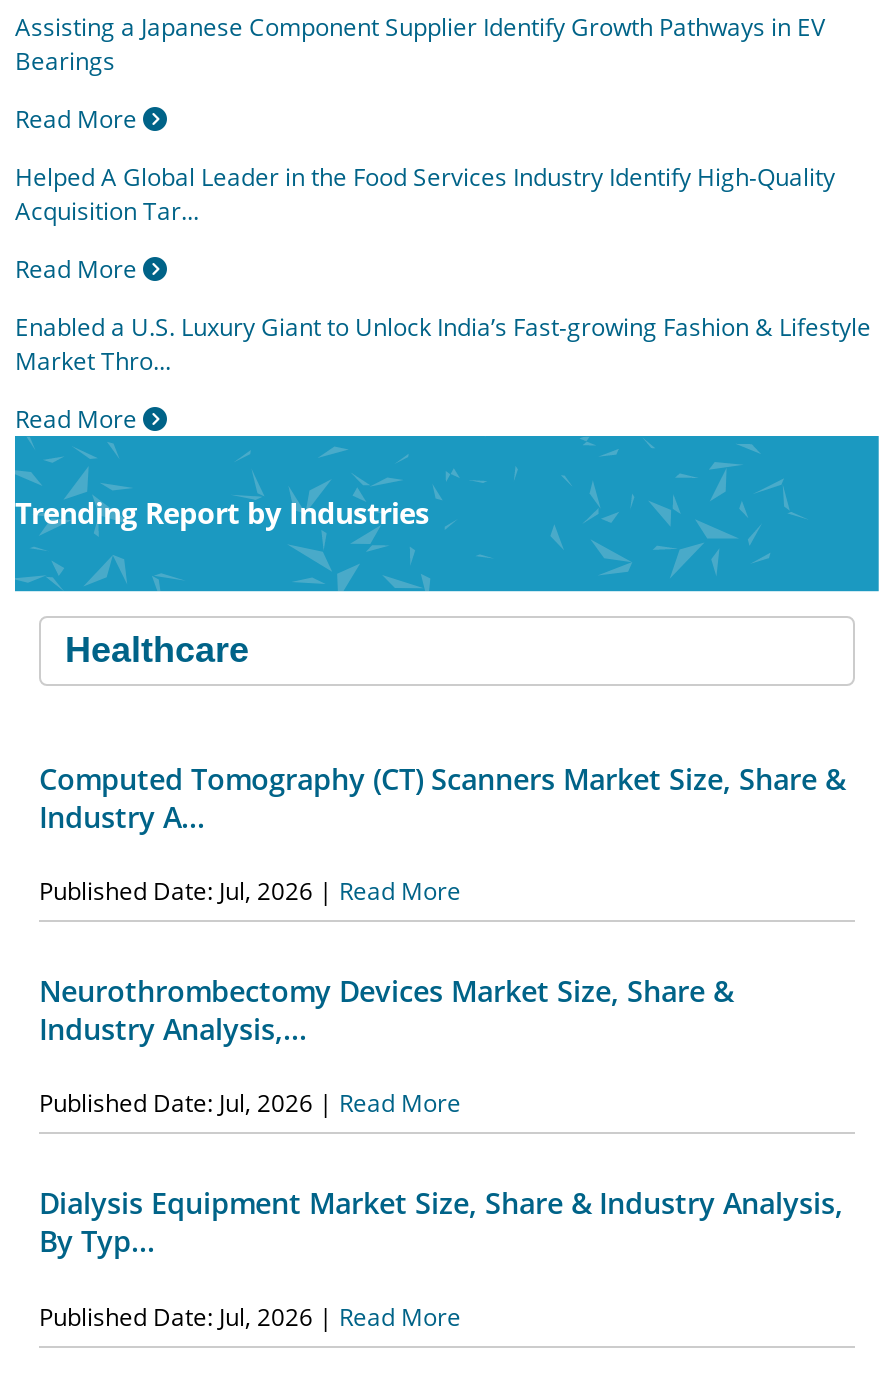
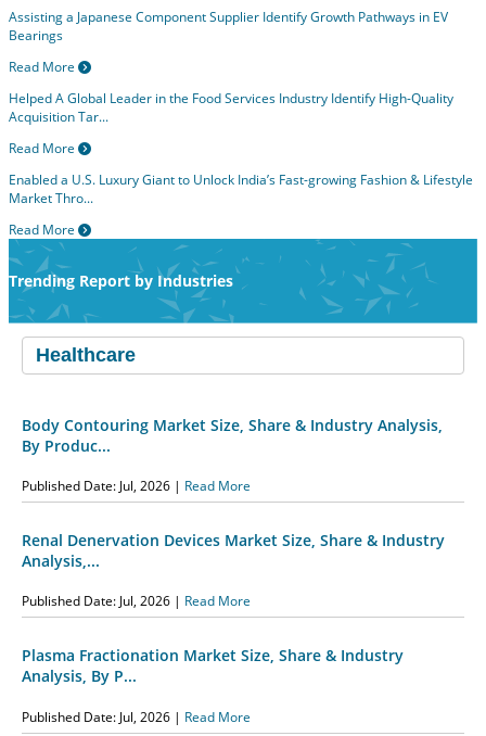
[39,760,845,836] Computed Tomography (CT) Scanners Market Size, Share & | Industry A... -> [22,414,443,456] Body Contouring Market Size, Share & Industry Analysis, | By Produc...
[39,972,733,1048] Neurothrombectomy Devices Market Size, Share & | Industry Analysis,... -> [22,530,445,571] Renal Denervation Devices Market Size, Share & Industry | Analysis,...
[39,1185,843,1261] Dialysis Equipment Market Size, Share & Industry Analysis, | By Typ... -> [22,645,404,686] Plasma Fractionation Market Size, Share & Industry | Analysis, By P...

